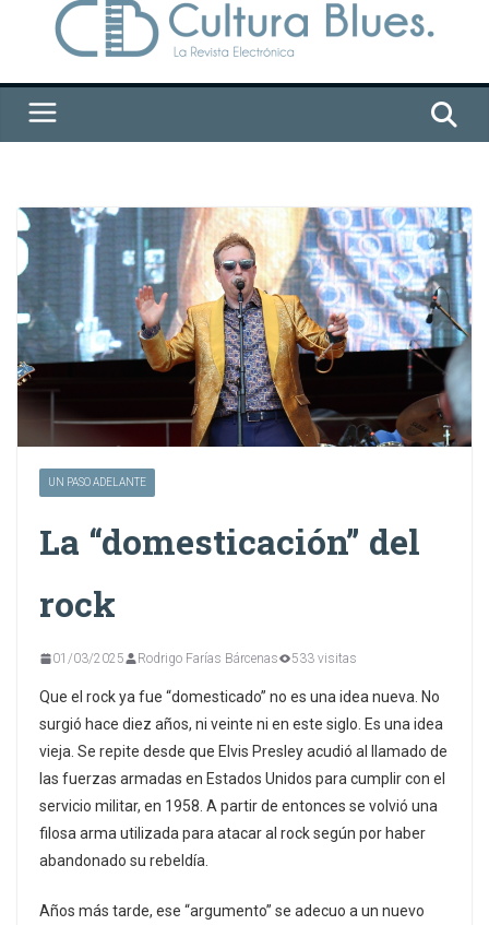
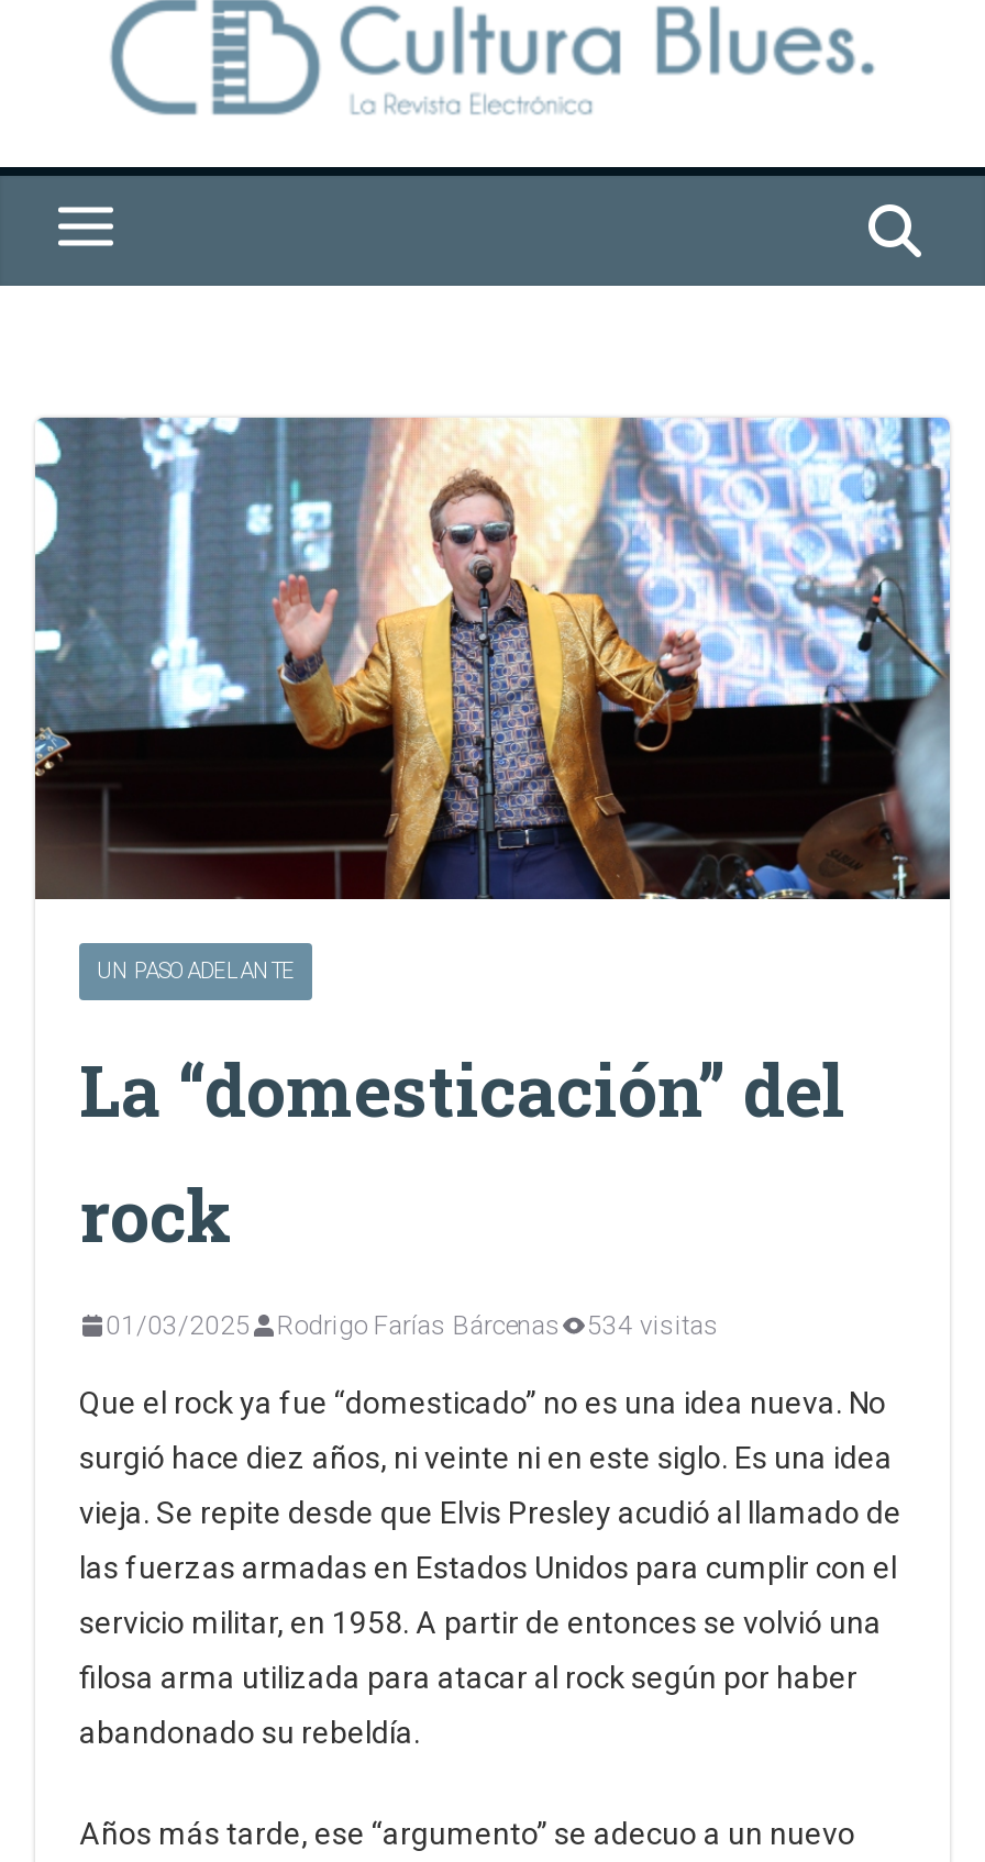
[52,651,357,666] 01/03/2025 Rodrigo Farías Bárcenas 533 visitas -> [106,1310,719,1340] 01/03/2025 Rodrigo Farías Bárcenas 534 visitas

